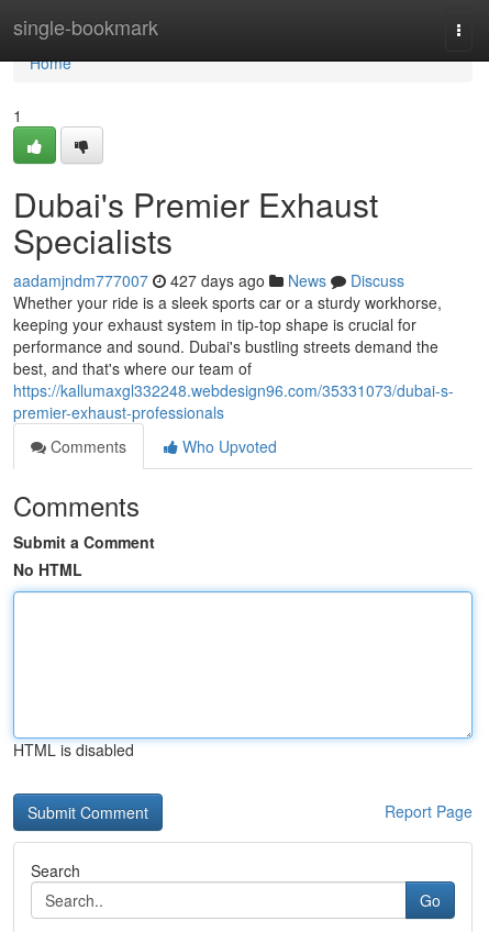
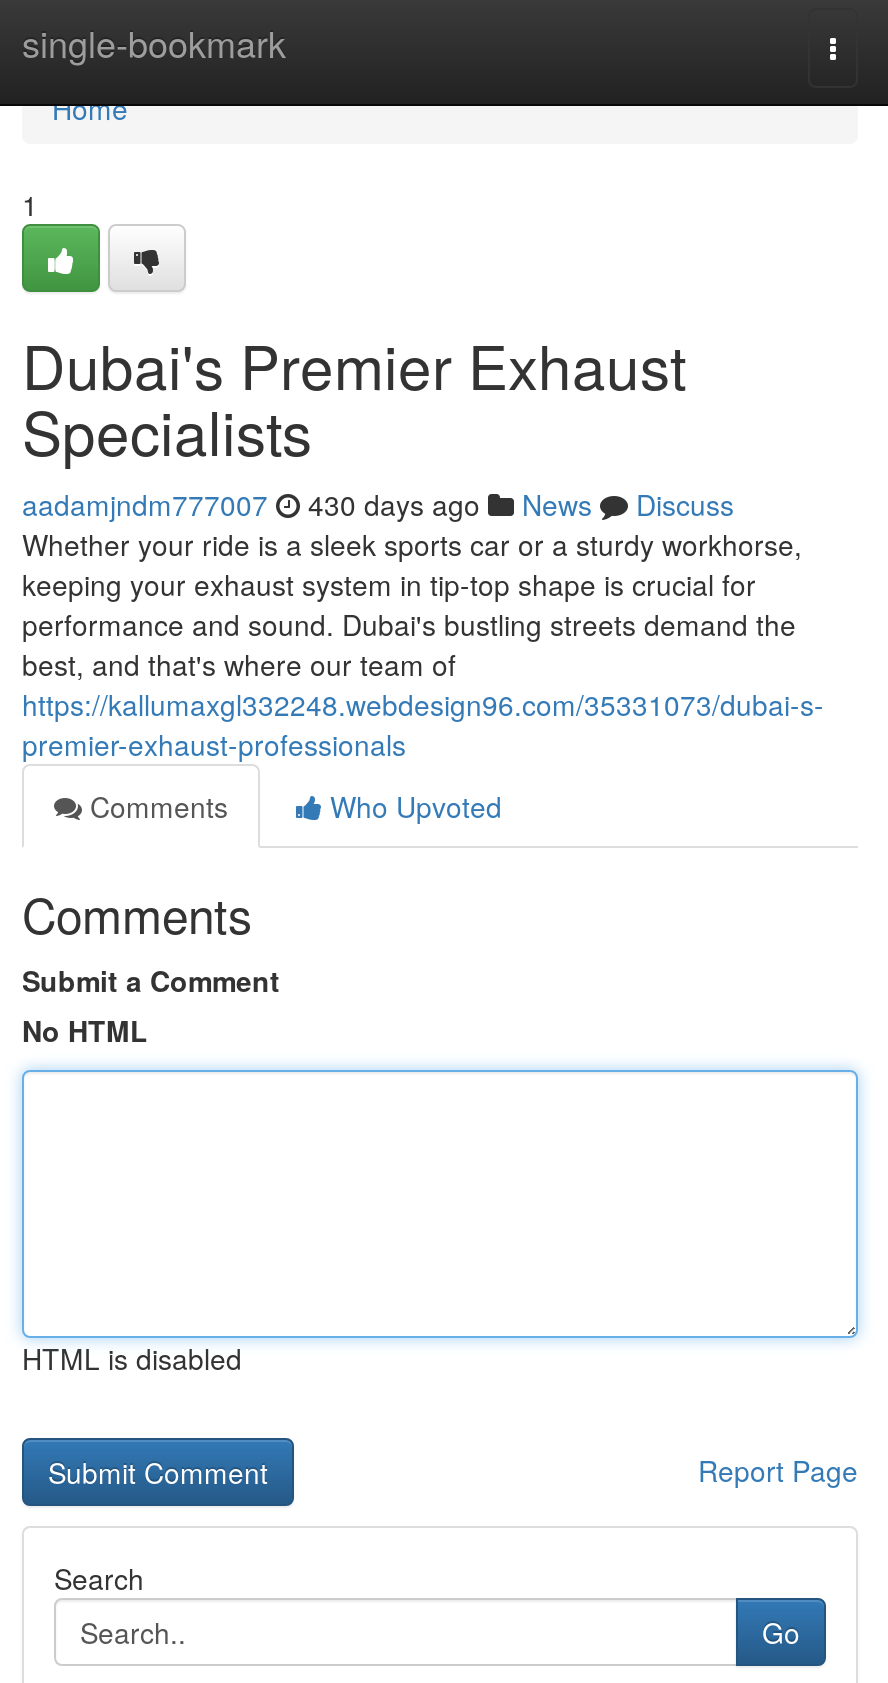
[13,269,404,291] aadamjndm777007 427 days ago News Discuss -> [22,484,734,524] aadamjndm777007 430 days ago News Discuss

